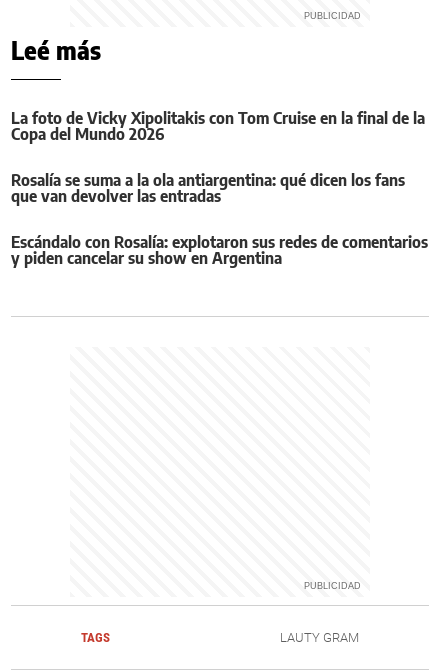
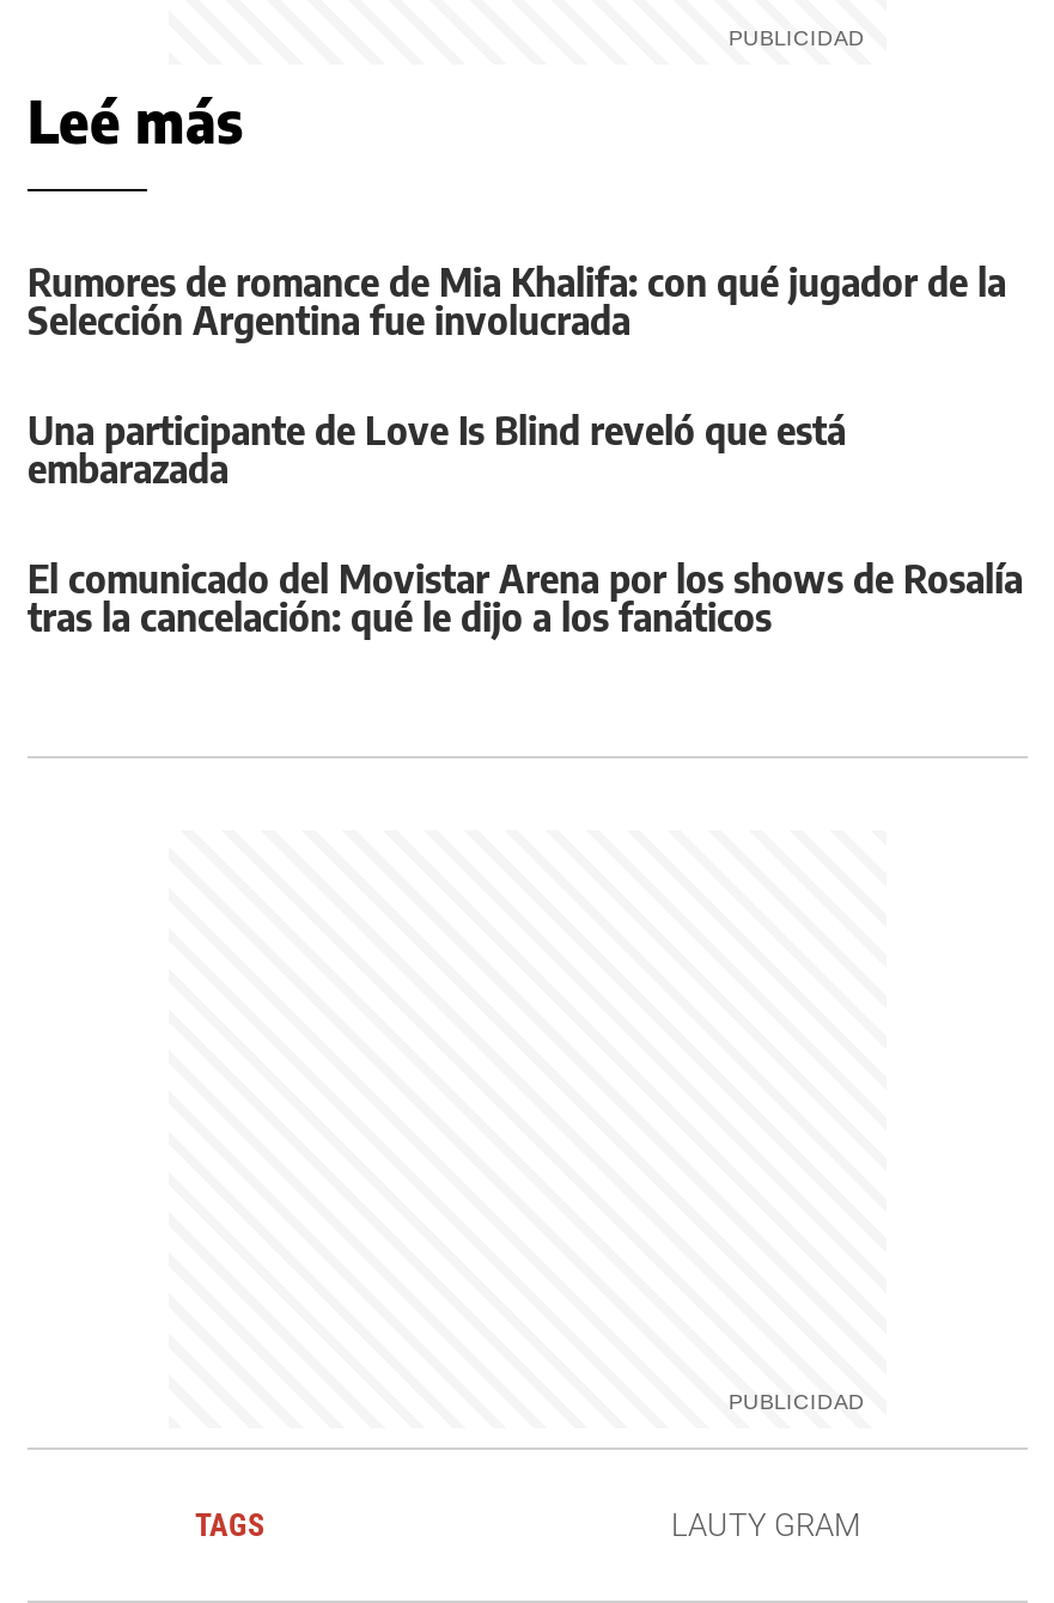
[11,108,425,144] La foto de Vicky Xipolitakis con Tom Cruise en la final de la | Copa del Mundo 2026 -> [28,258,1006,345] Rumores de romance de Mia Khalifa: con qué jugador de la | Selección Argentina fue involucrada
[11,170,405,206] Rosalía se suma a la ola antiargentina: qué dicen los fans | que van devolver las entradas -> [28,407,846,493] Una participante de Love Is Blind reveló que está | embarazada
[11,232,428,268] Escándalo con Rosalía: explotaron sus redes de comentarios | y piden cancelar su show en Argentina -> [28,555,1023,641] El comunicado del Movistar Arena por los shows de Rosalía | tras la cancelación: qué le dijo a los fanáticos

